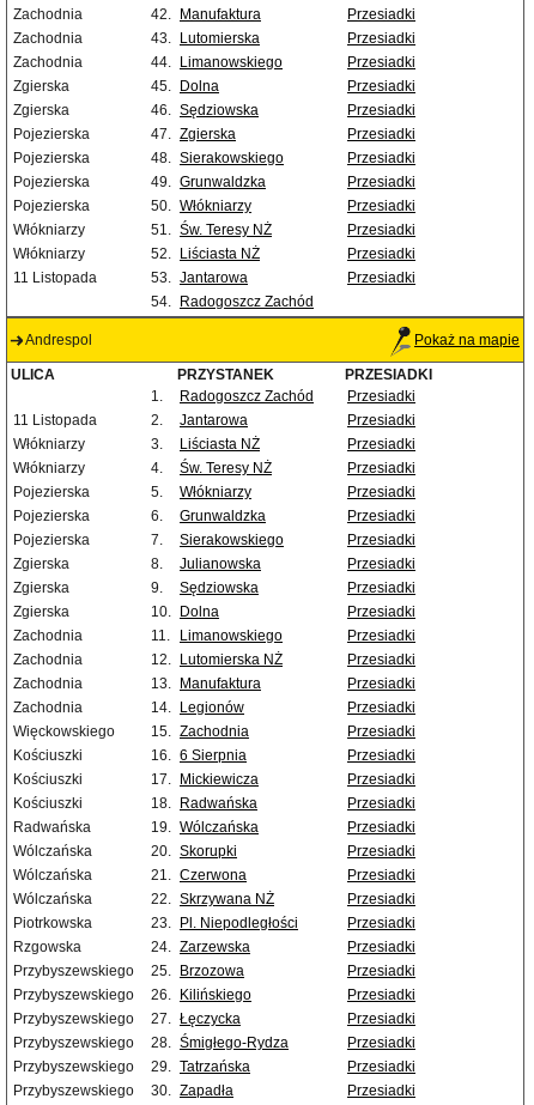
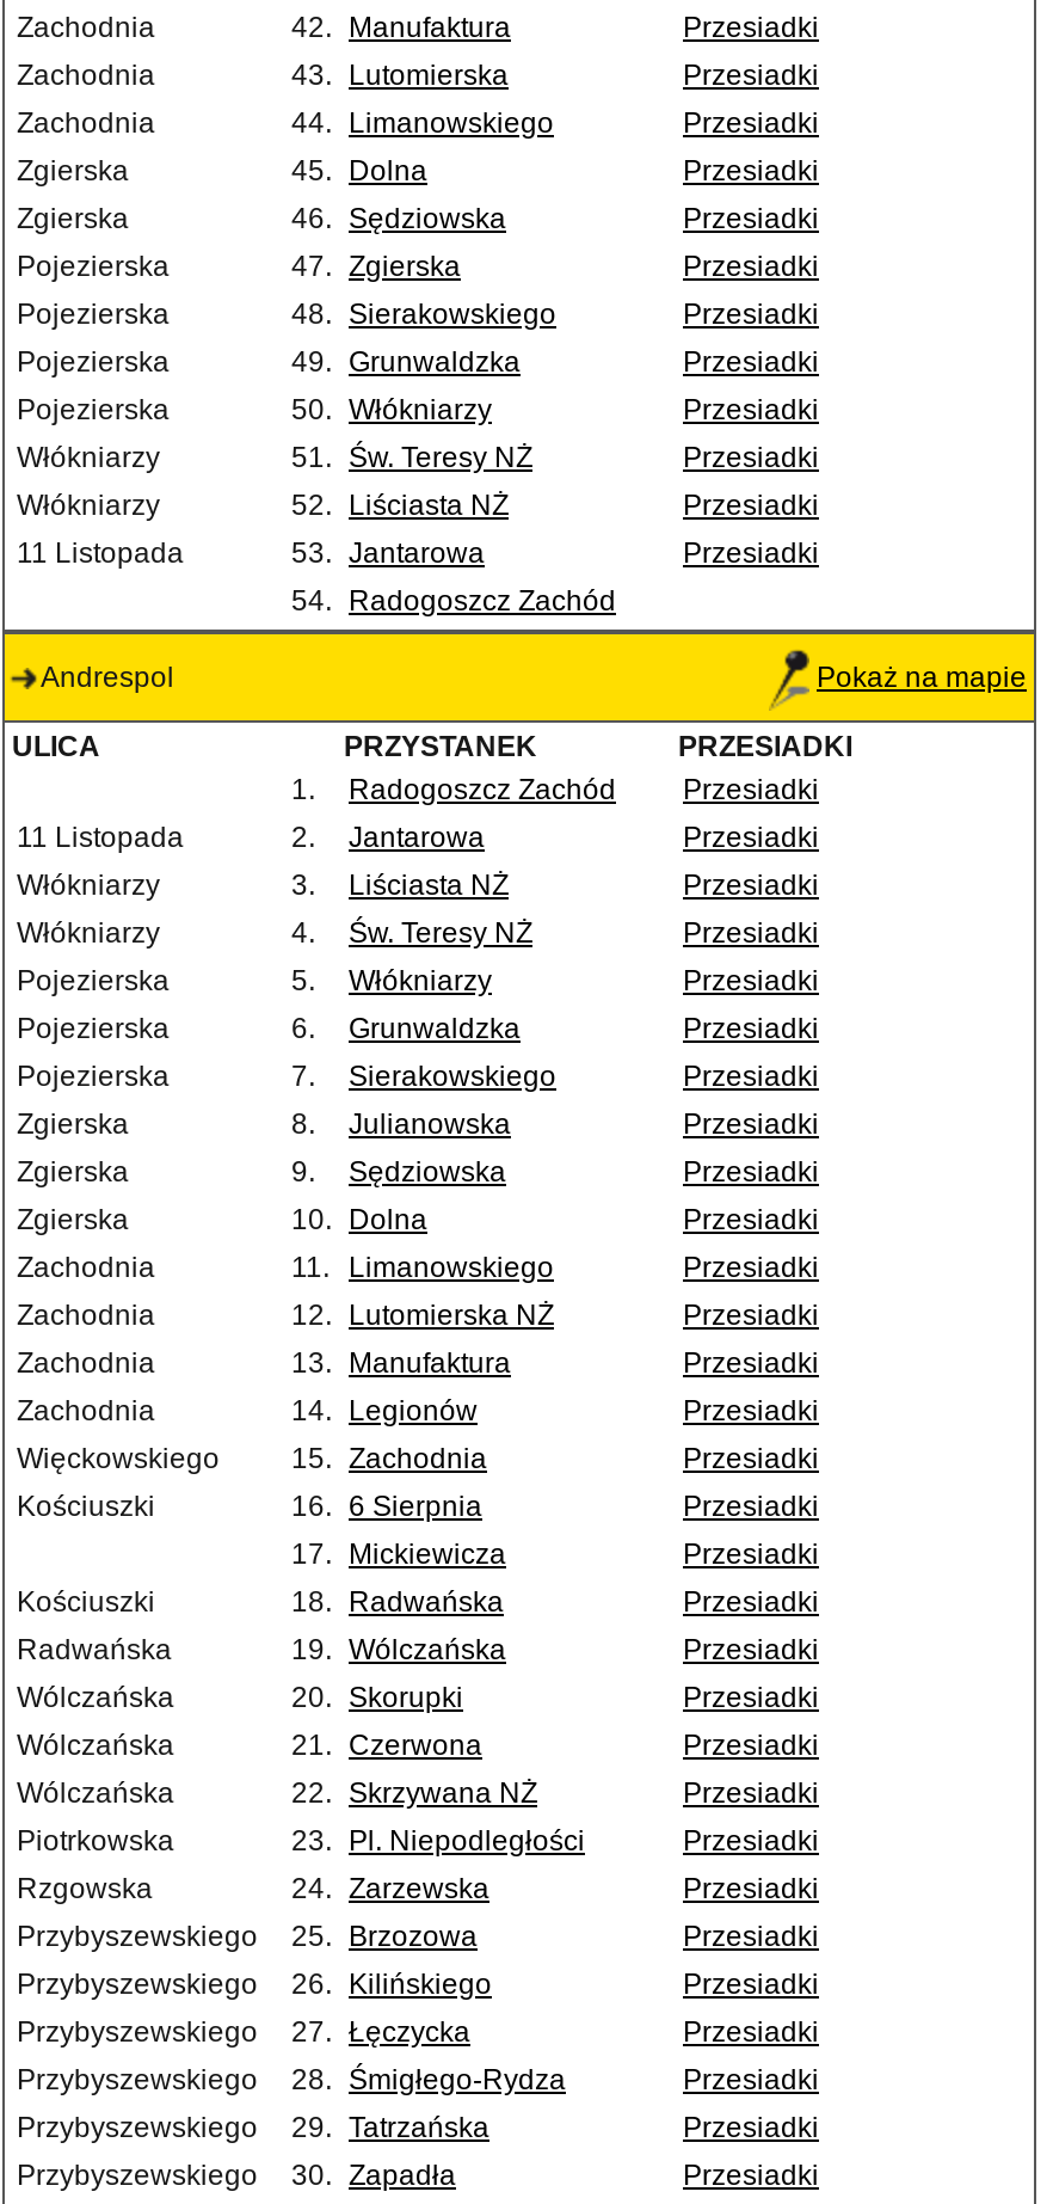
[13,771,83,788] Kościuszki -> none

